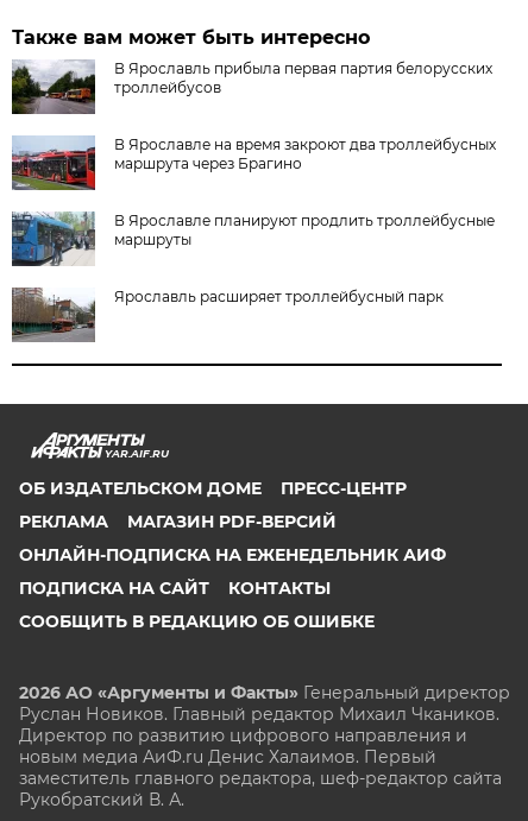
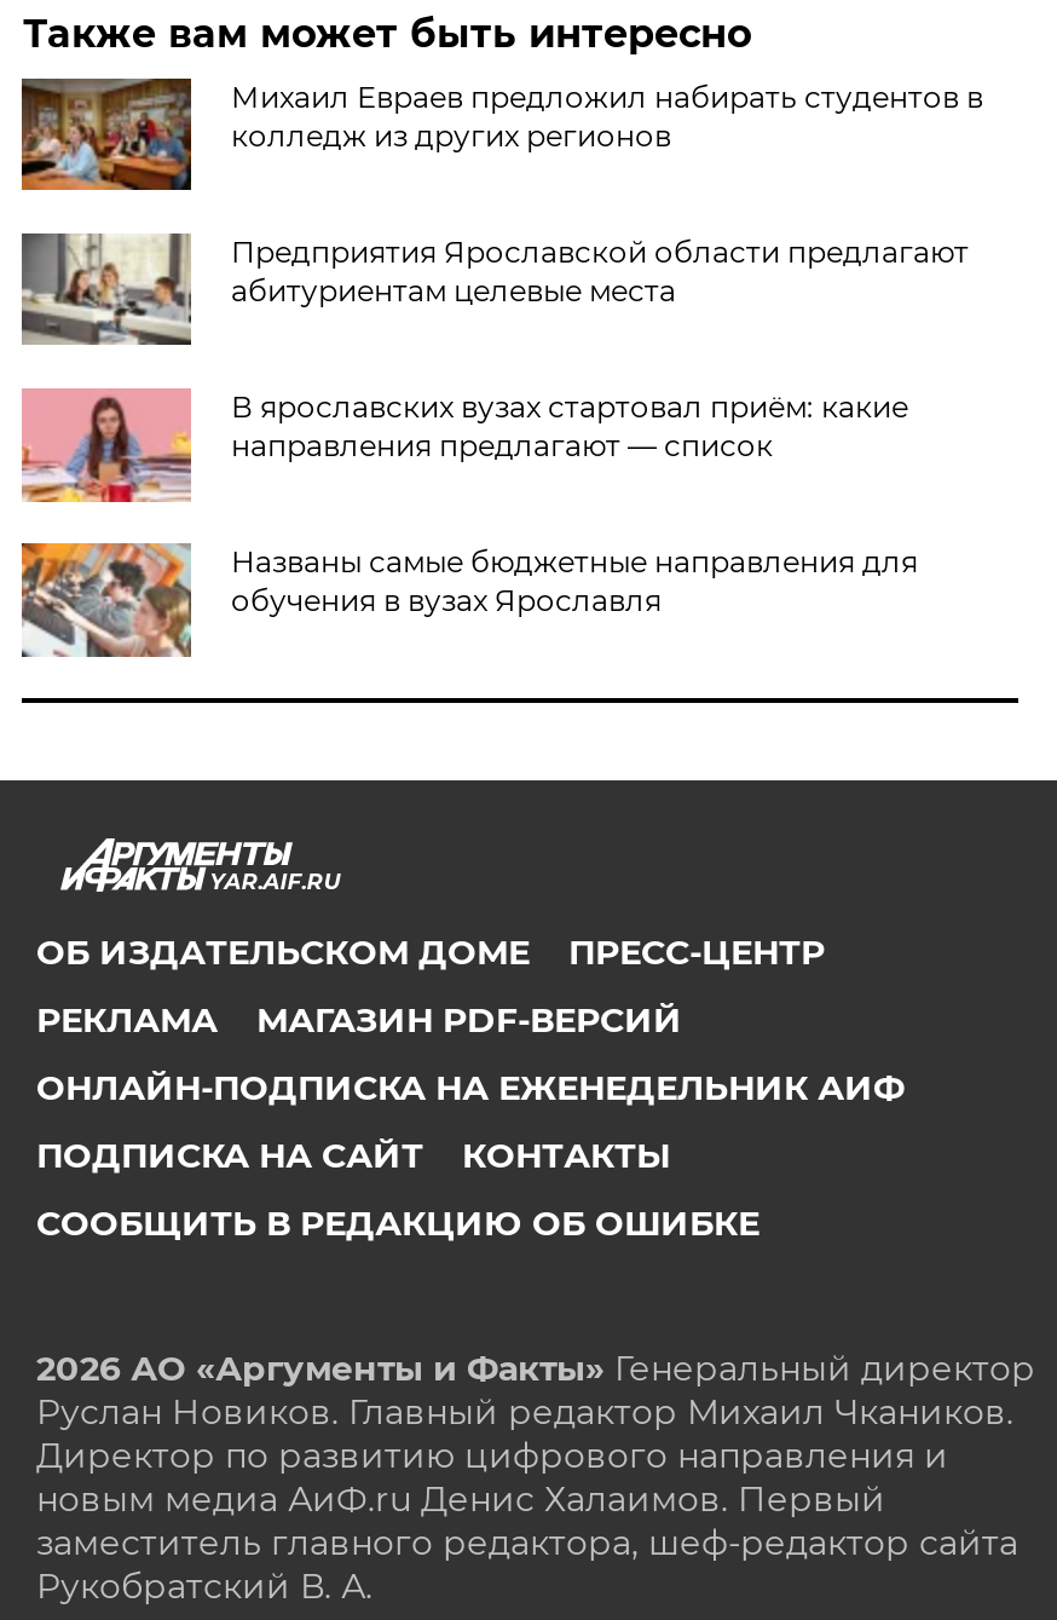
[11,59,493,115] [image] | В Ярославль прибыла первая партия белорусских | троллейбусов -> [19,76,983,192] [image] | Михаил Евраев предложил набирать студентов в | колледж из других регионов
[12,135,496,191] [image] | В Ярославле на время закроют два троллейбусных | маршрута через Брагино -> [19,231,968,347] [image] | Предприятия Ярославской области предлагают | абитуриентам целевые места
[11,211,495,267] [image] | В Ярославле планируют продлить троллейбусные | маршруты -> [19,388,908,505] [image] | В ярославских вузах стартовал приём: какие | направления предлагают — список
[11,286,444,342] [image] | Ярославль расширяет троллейбусный парк -> [19,541,918,659] [image] | Названы самые бюджетные направления для | обучения в вузах Ярославля

